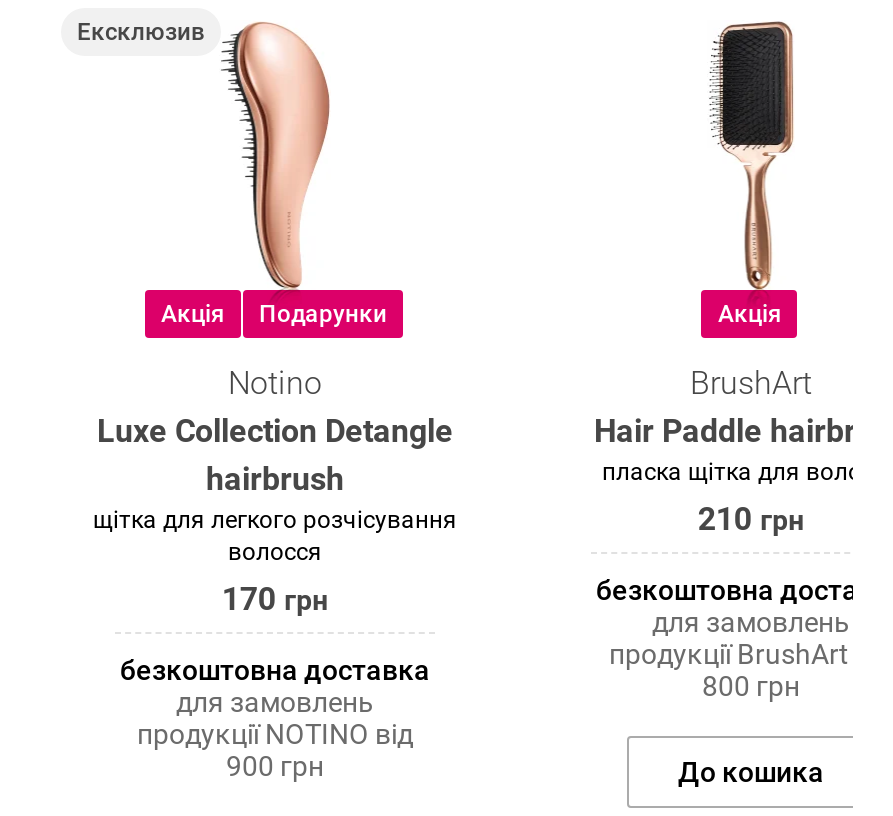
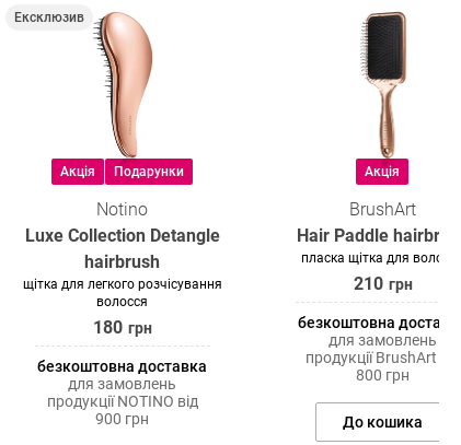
[222,580,328,618] 170 грн -> [94,317,152,338] 180 грн

